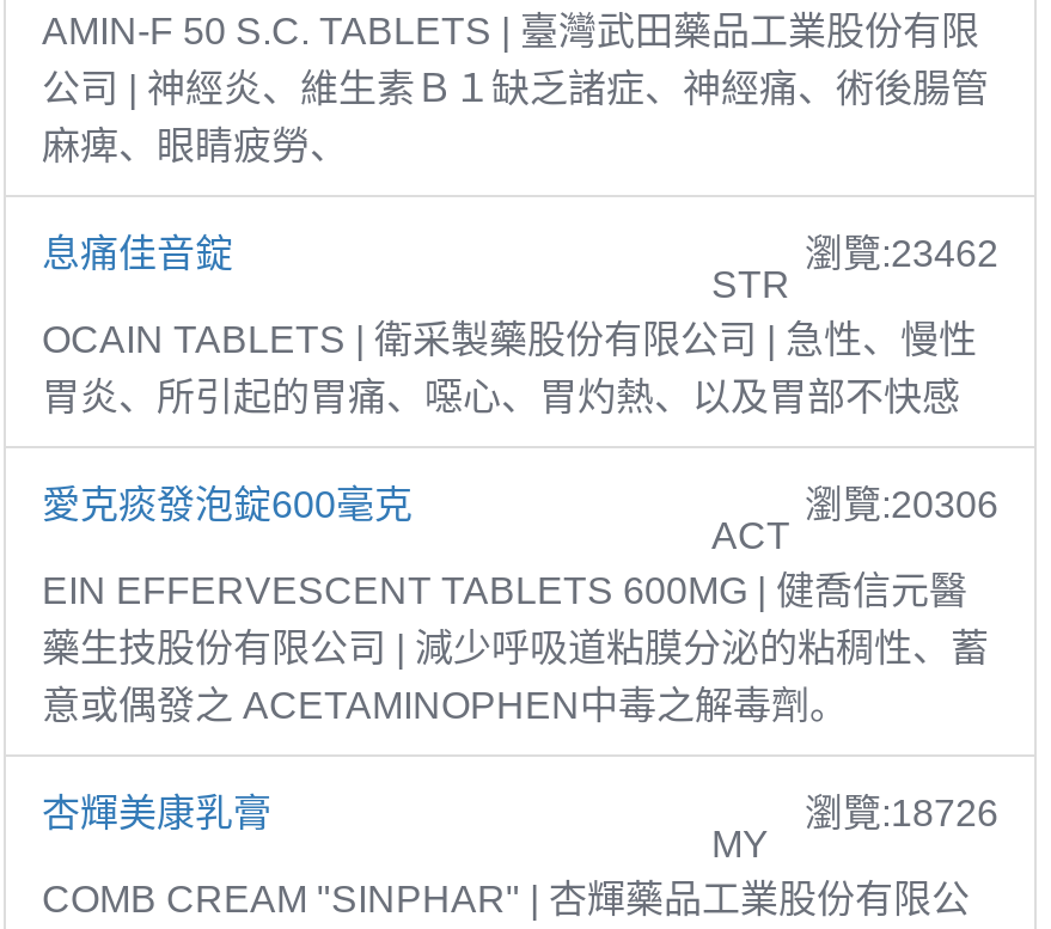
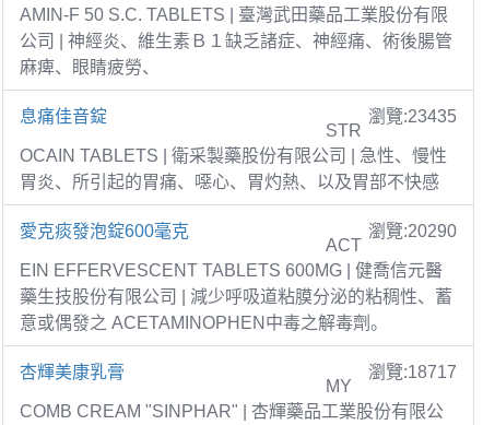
[805,232,998,273] 瀏覽:23462 -> [368,107,457,125] 瀏覽:23435
[805,483,998,524] 瀏覽:20306 -> [368,221,457,240] 瀏覽:20290
[805,792,998,832] 瀏覽:18726 -> [368,362,457,381] 瀏覽:18717

